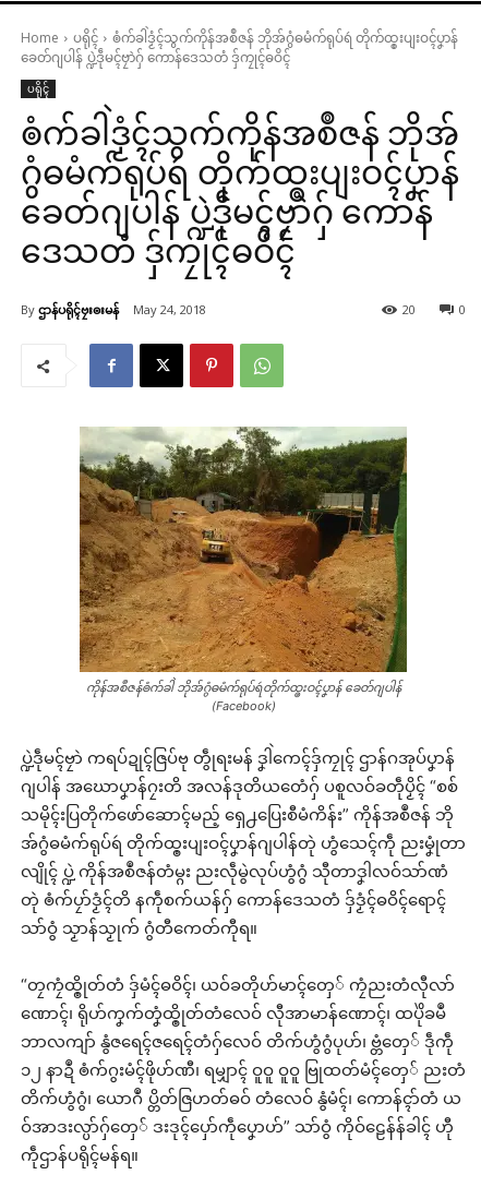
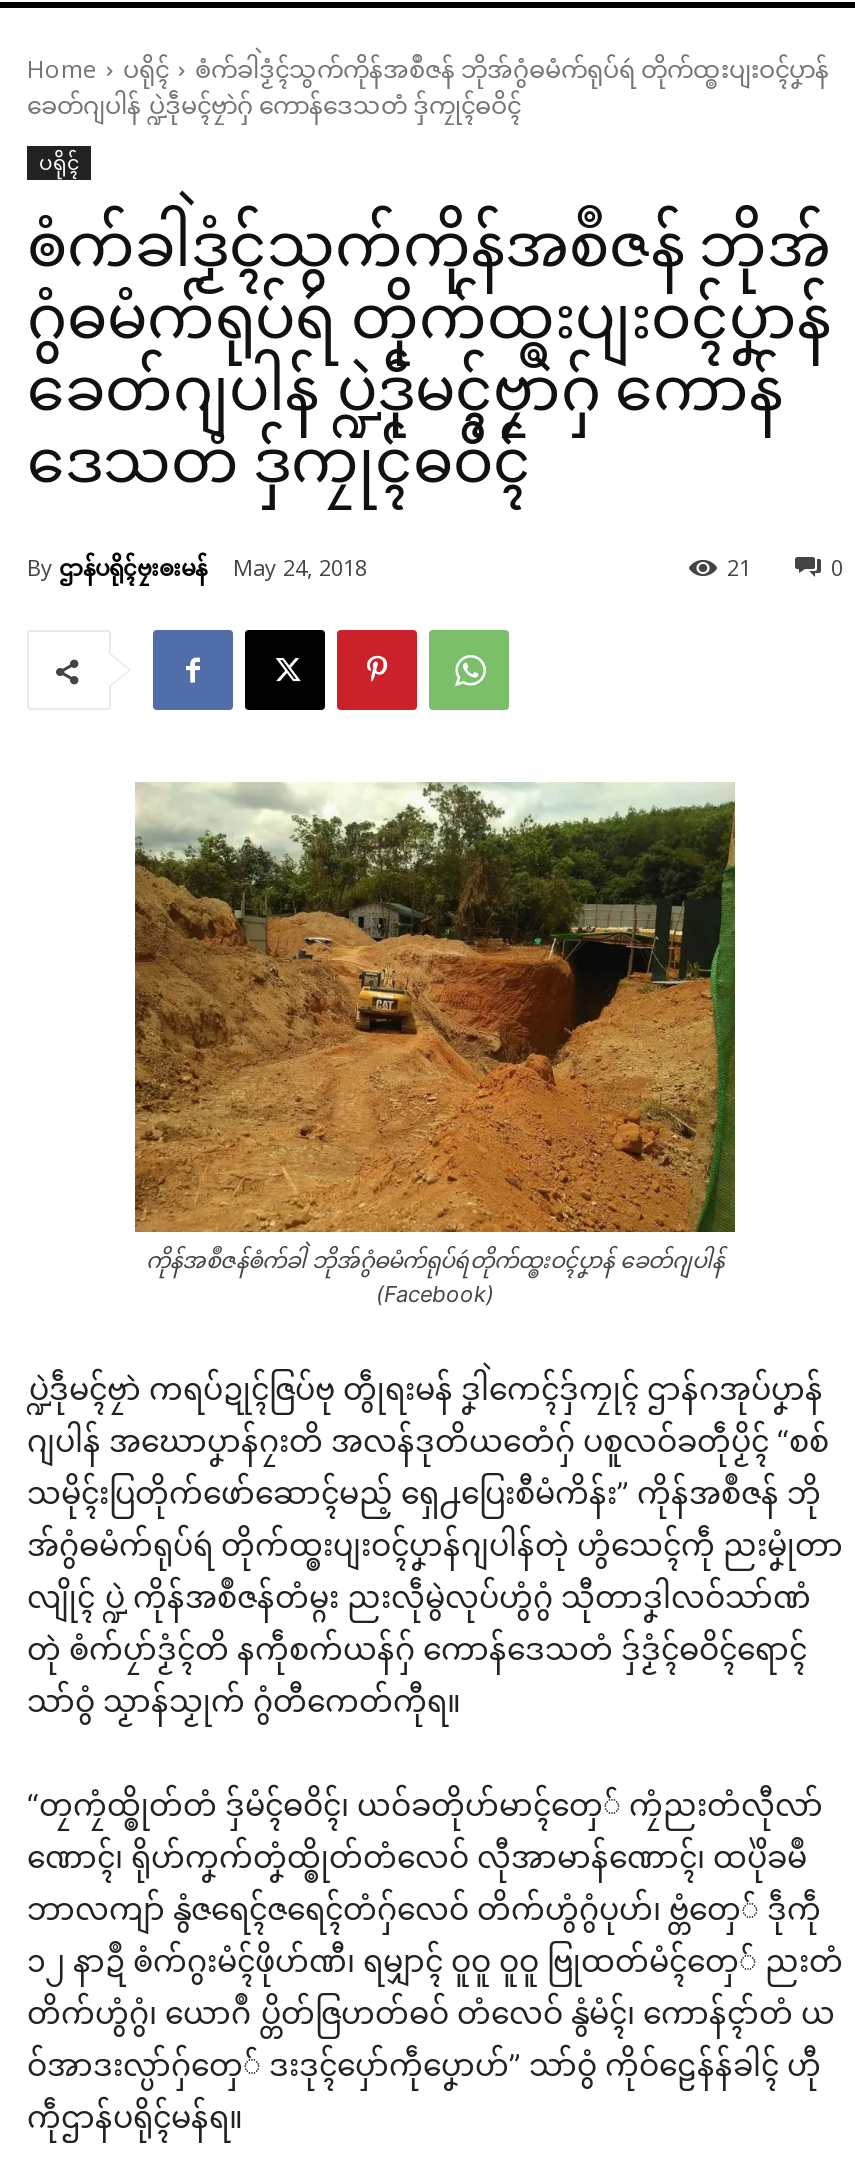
[402,301,416,318] 20 -> [727,552,751,582] 21

